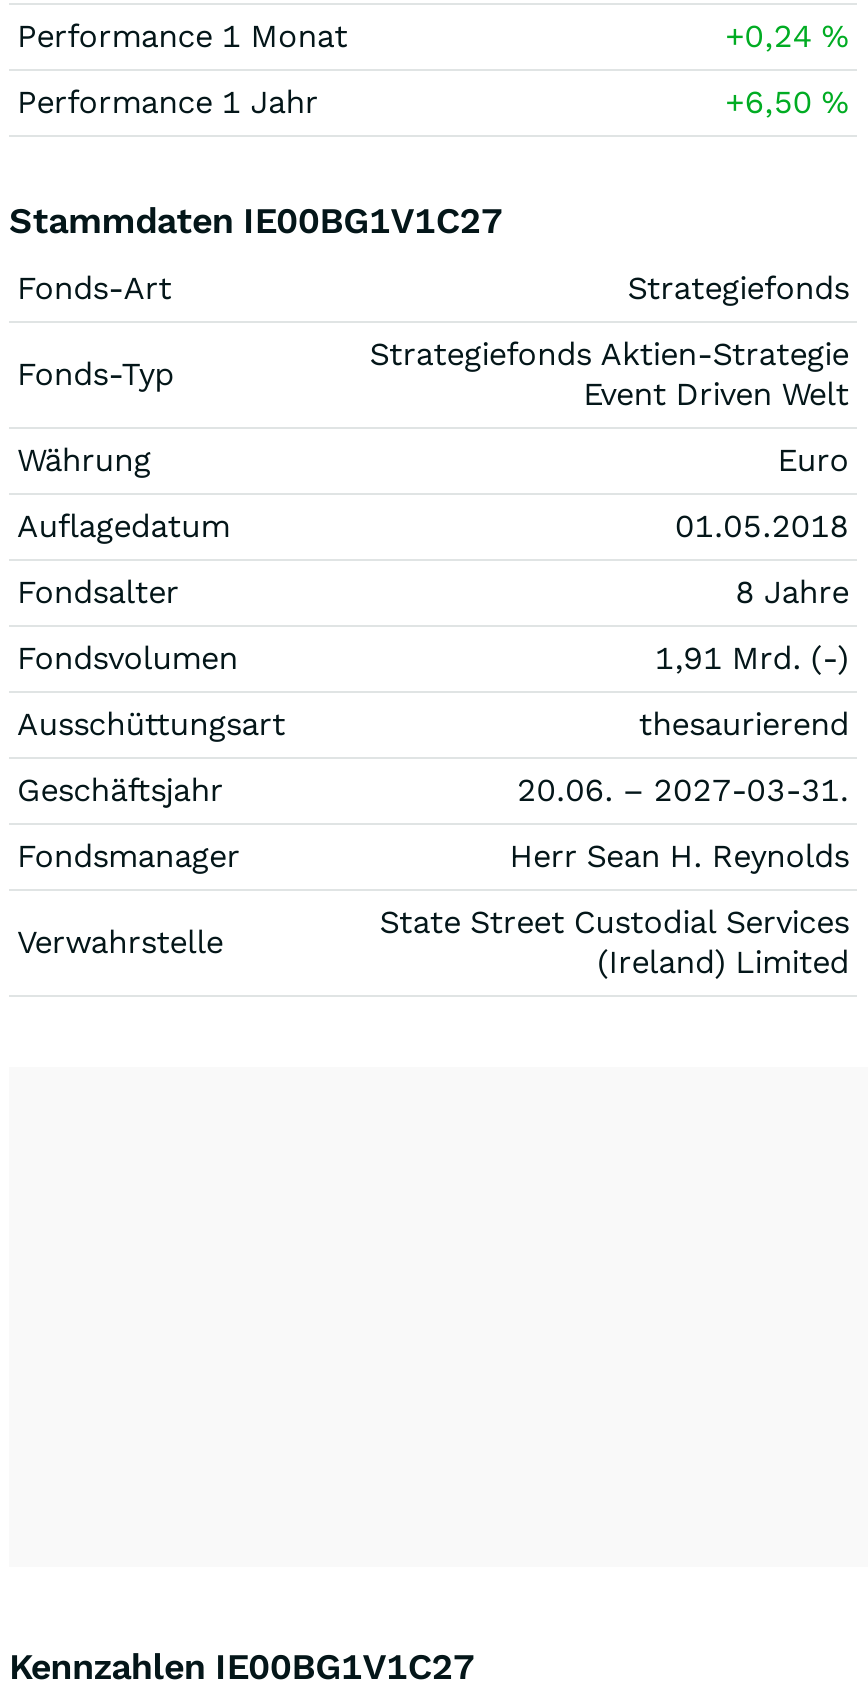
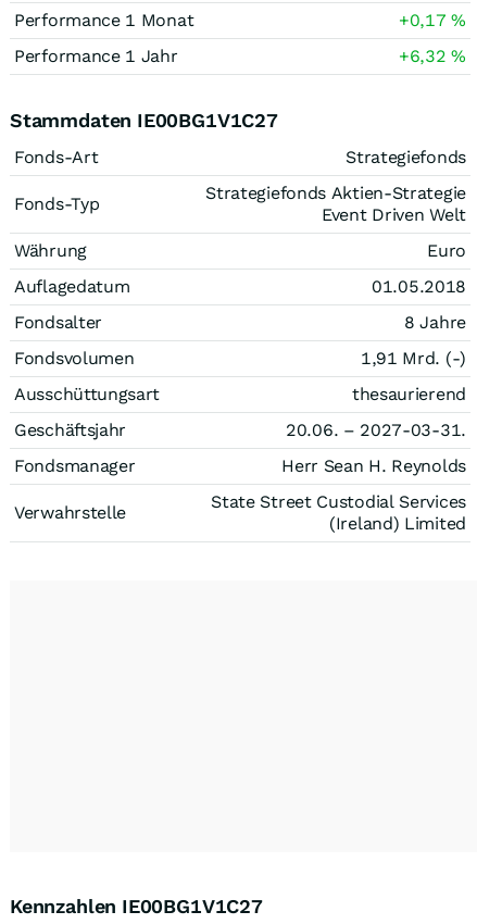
[725,17,849,55] +0,24% -> [399,10,466,30] +0,17%
[725,83,849,121] +6,50% -> [399,46,466,66] +6,32%

